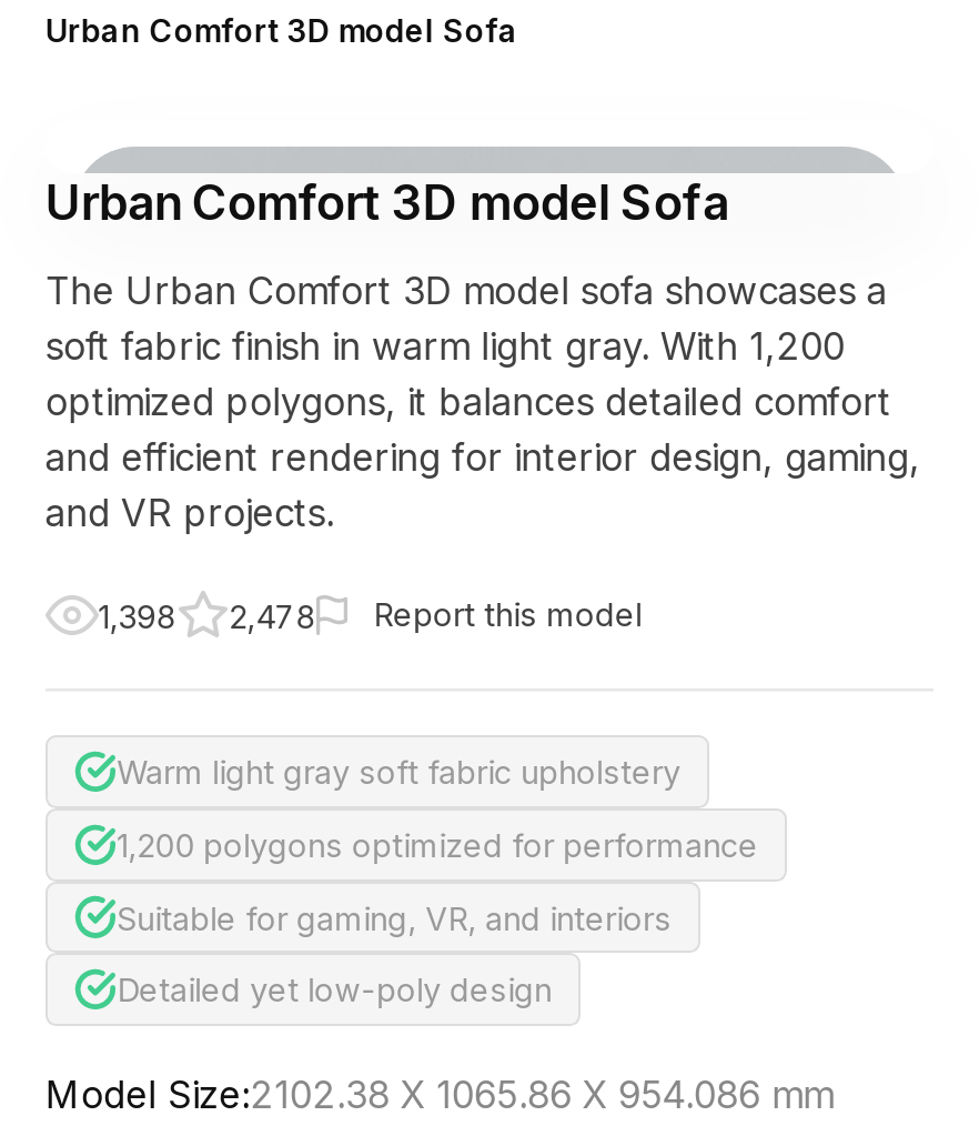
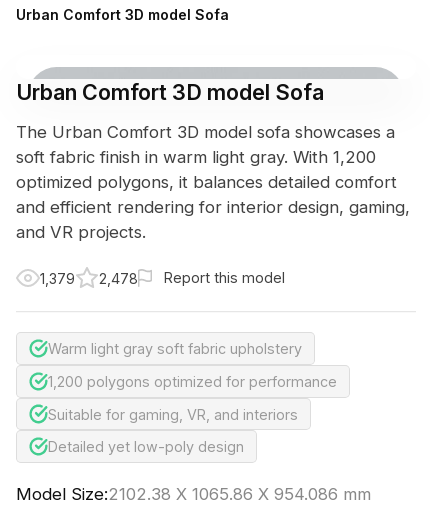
[98,595,642,634] 1,398 2,478 Report this model -> [40,269,285,286] 1,379 2,478 Report this model

